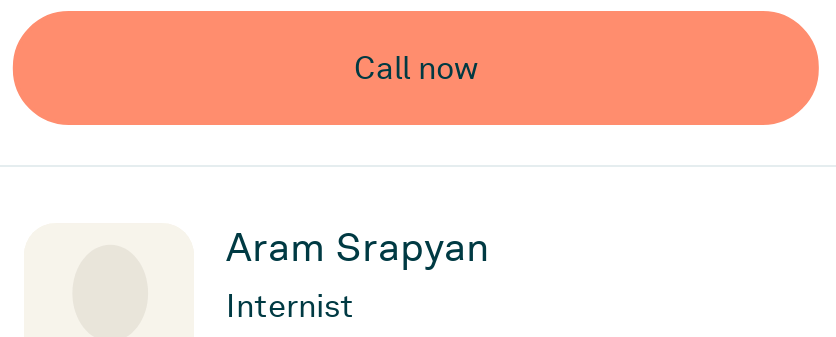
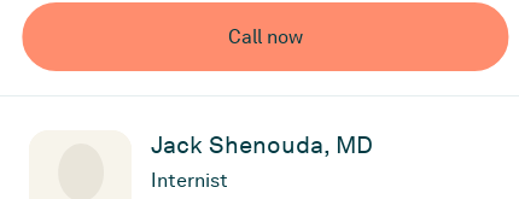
[226,223,490,271] Aram Srapyan -> [151,130,373,159] Jack Shenouda, MD

